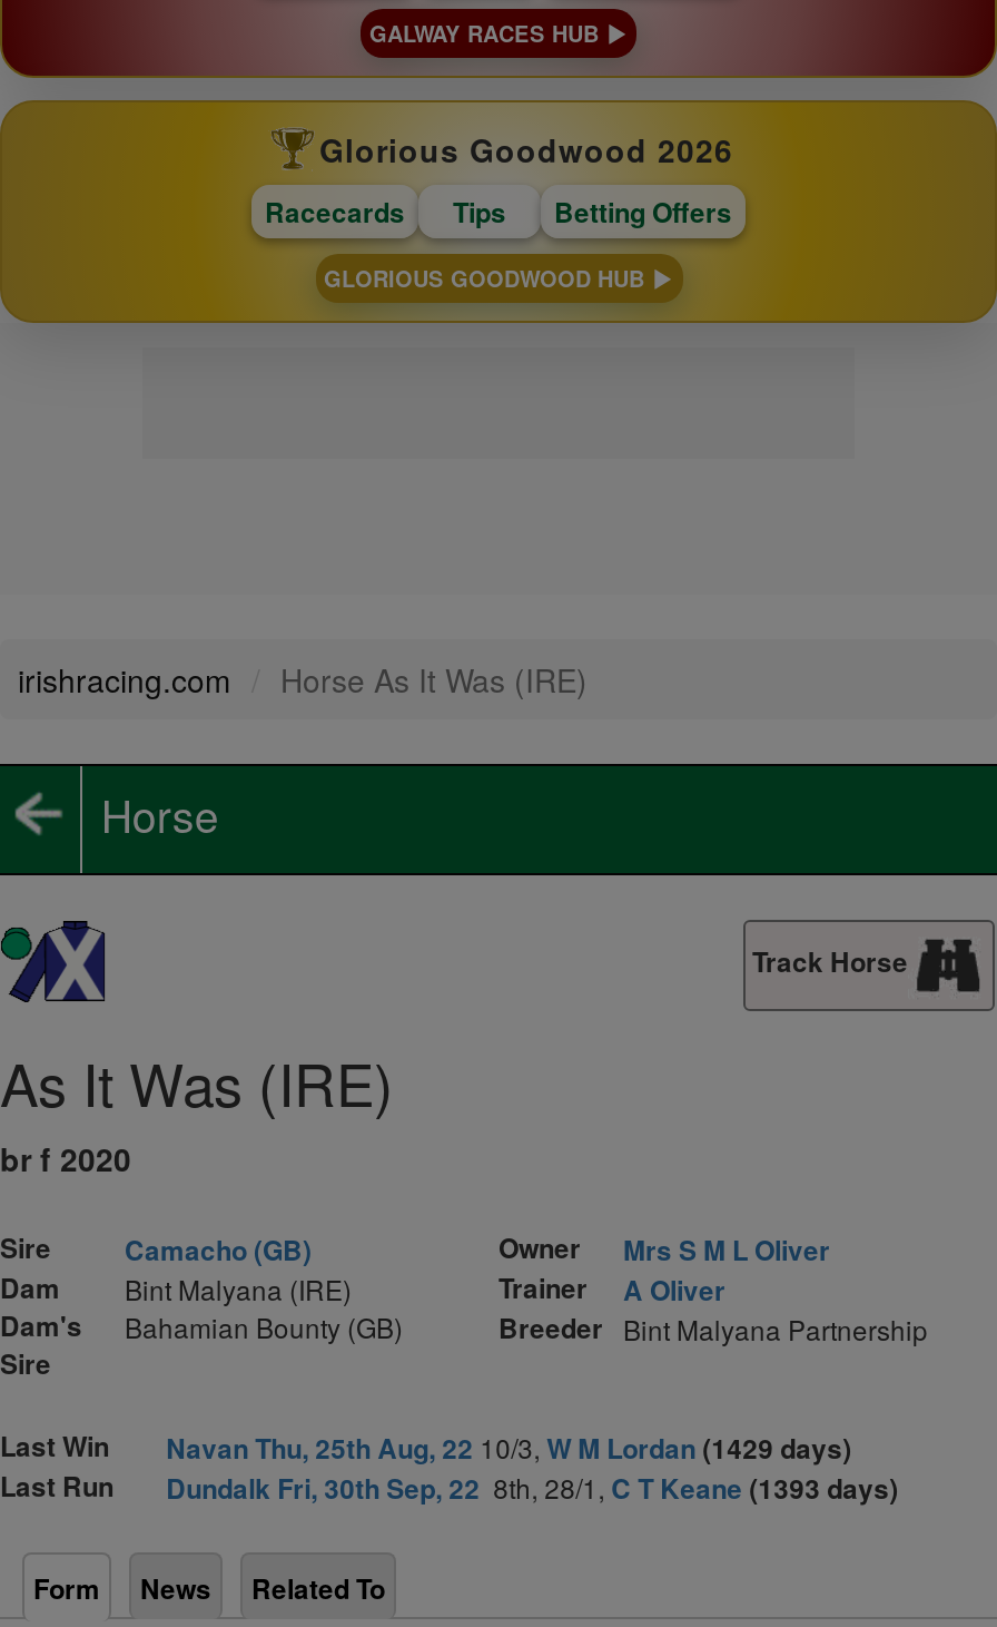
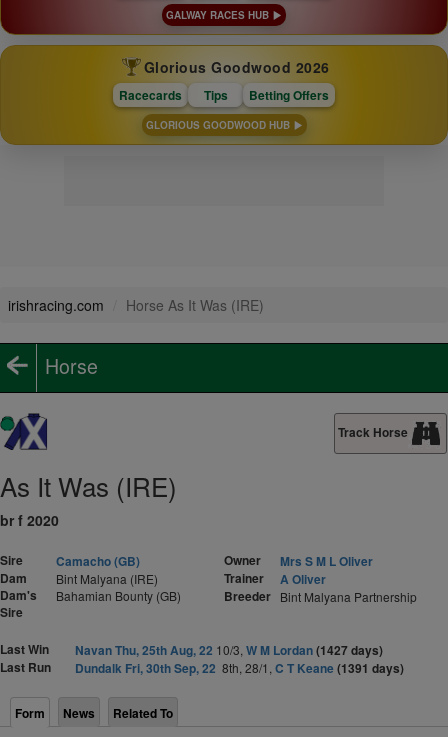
[166,1428,852,1468] Navan Thu, 25th Aug, 22 10/3, W M Lordan (1429 days) -> [75,641,383,659] Navan Thu, 25th Aug, 22 10/3, W M Lordan (1427 days)
[166,1468,898,1508] Dundalk Fri, 30th Sep, 22 8th, 28/1, C T Keane (1393 days) -> [75,659,404,677] Dundalk Fri, 30th Sep, 22 8th, 28/1, C T Keane (1391 days)

